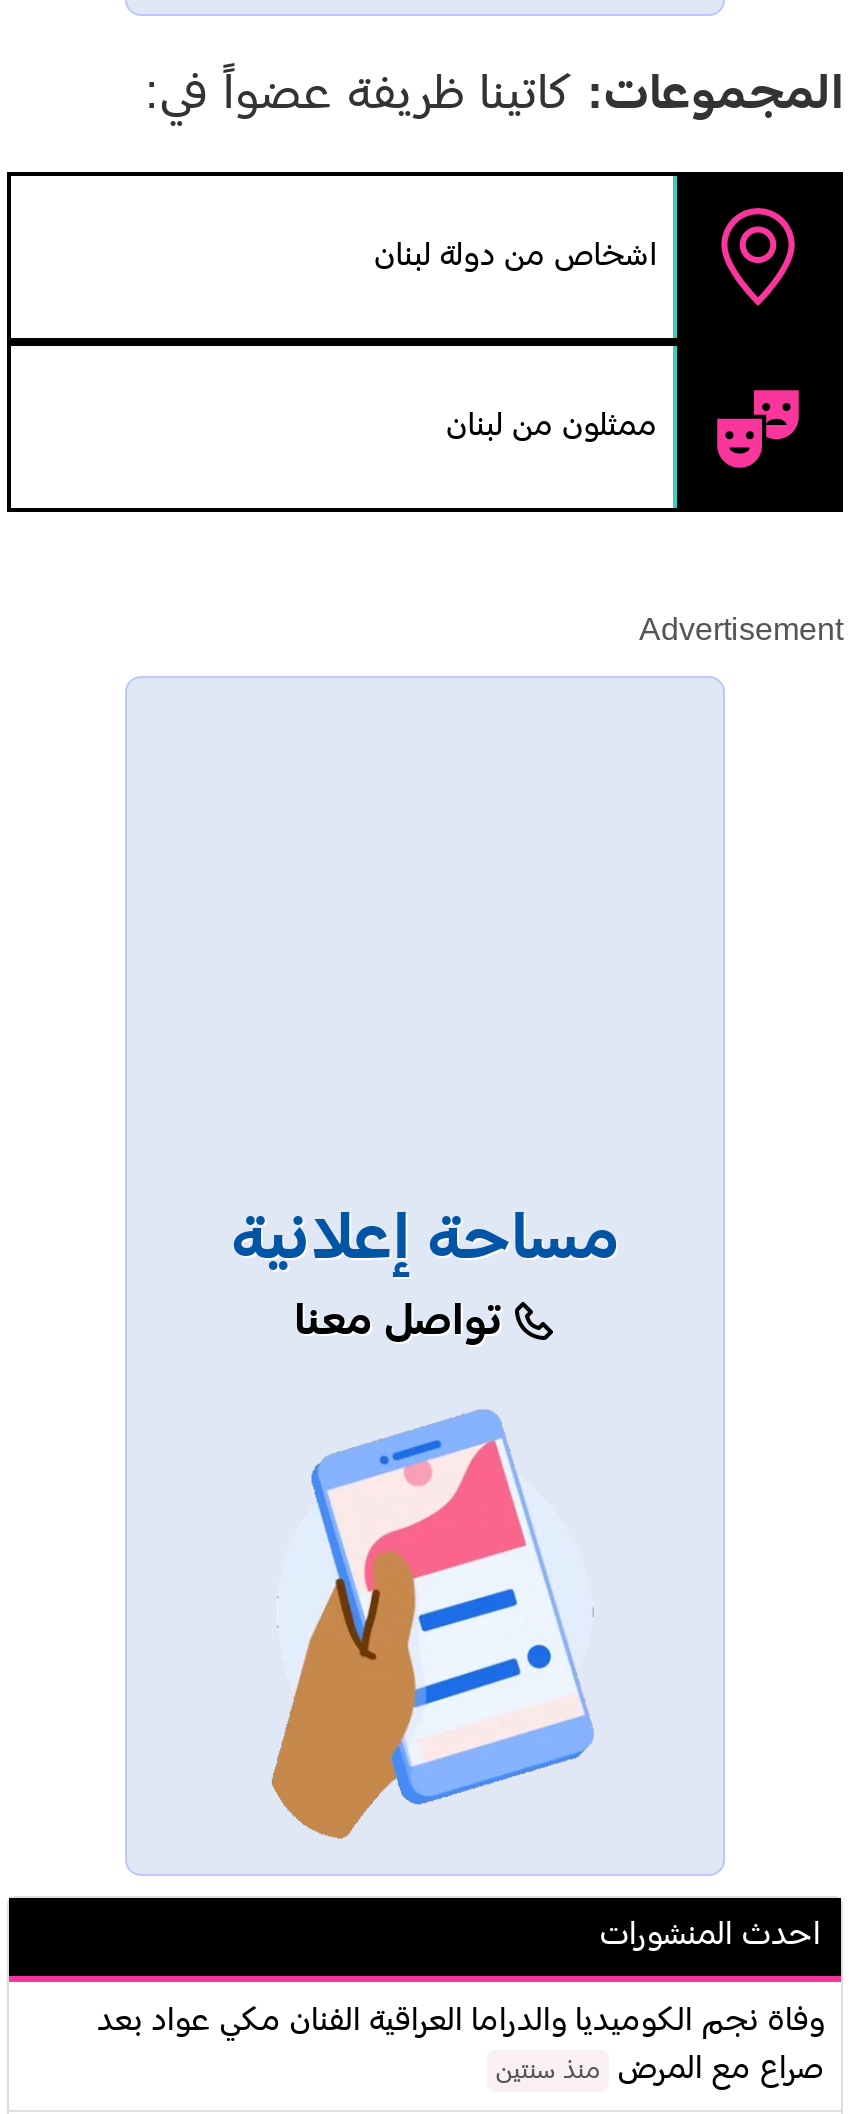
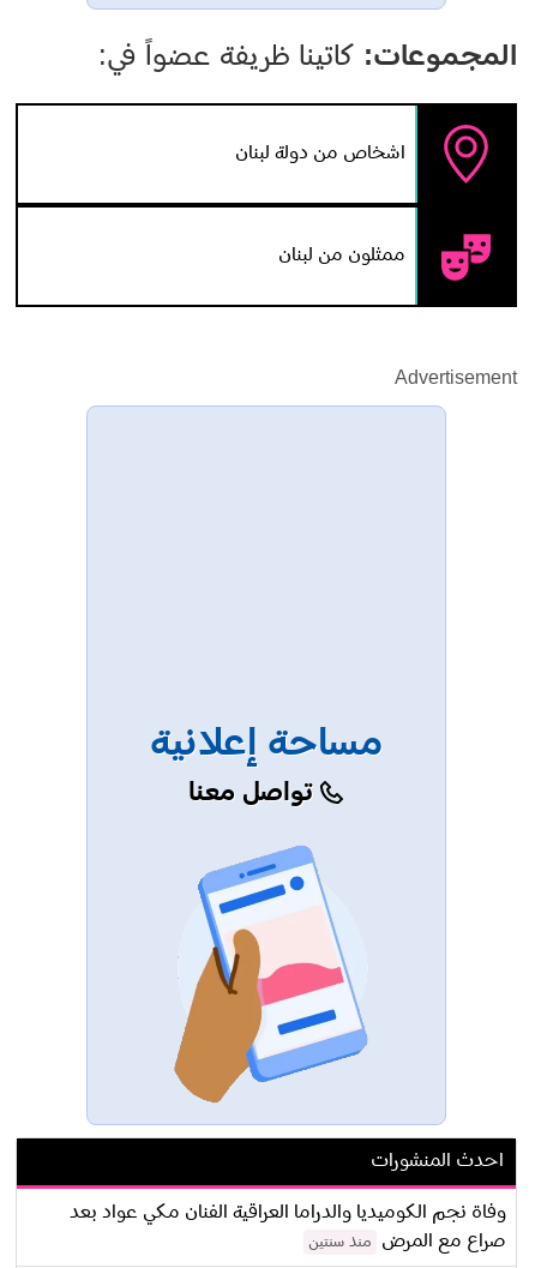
[347,1440,553,1724] [image] -> [217,864,344,1035] [image]

